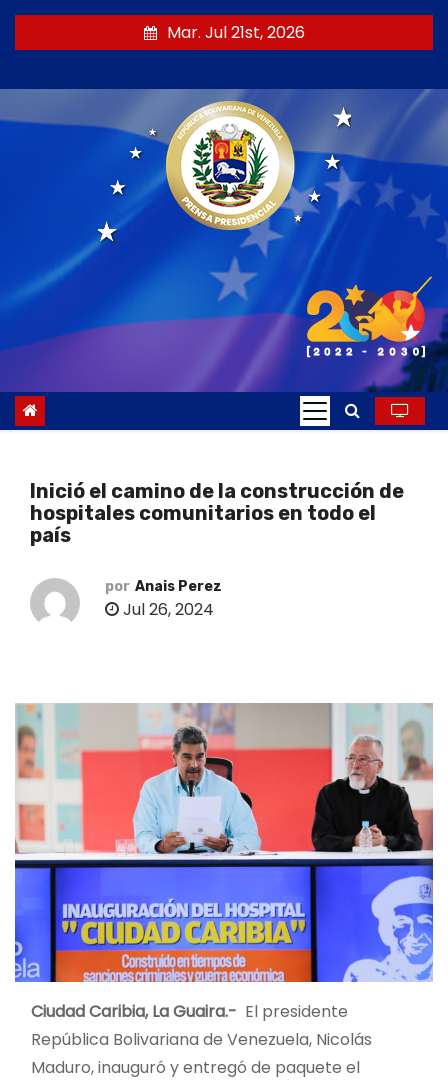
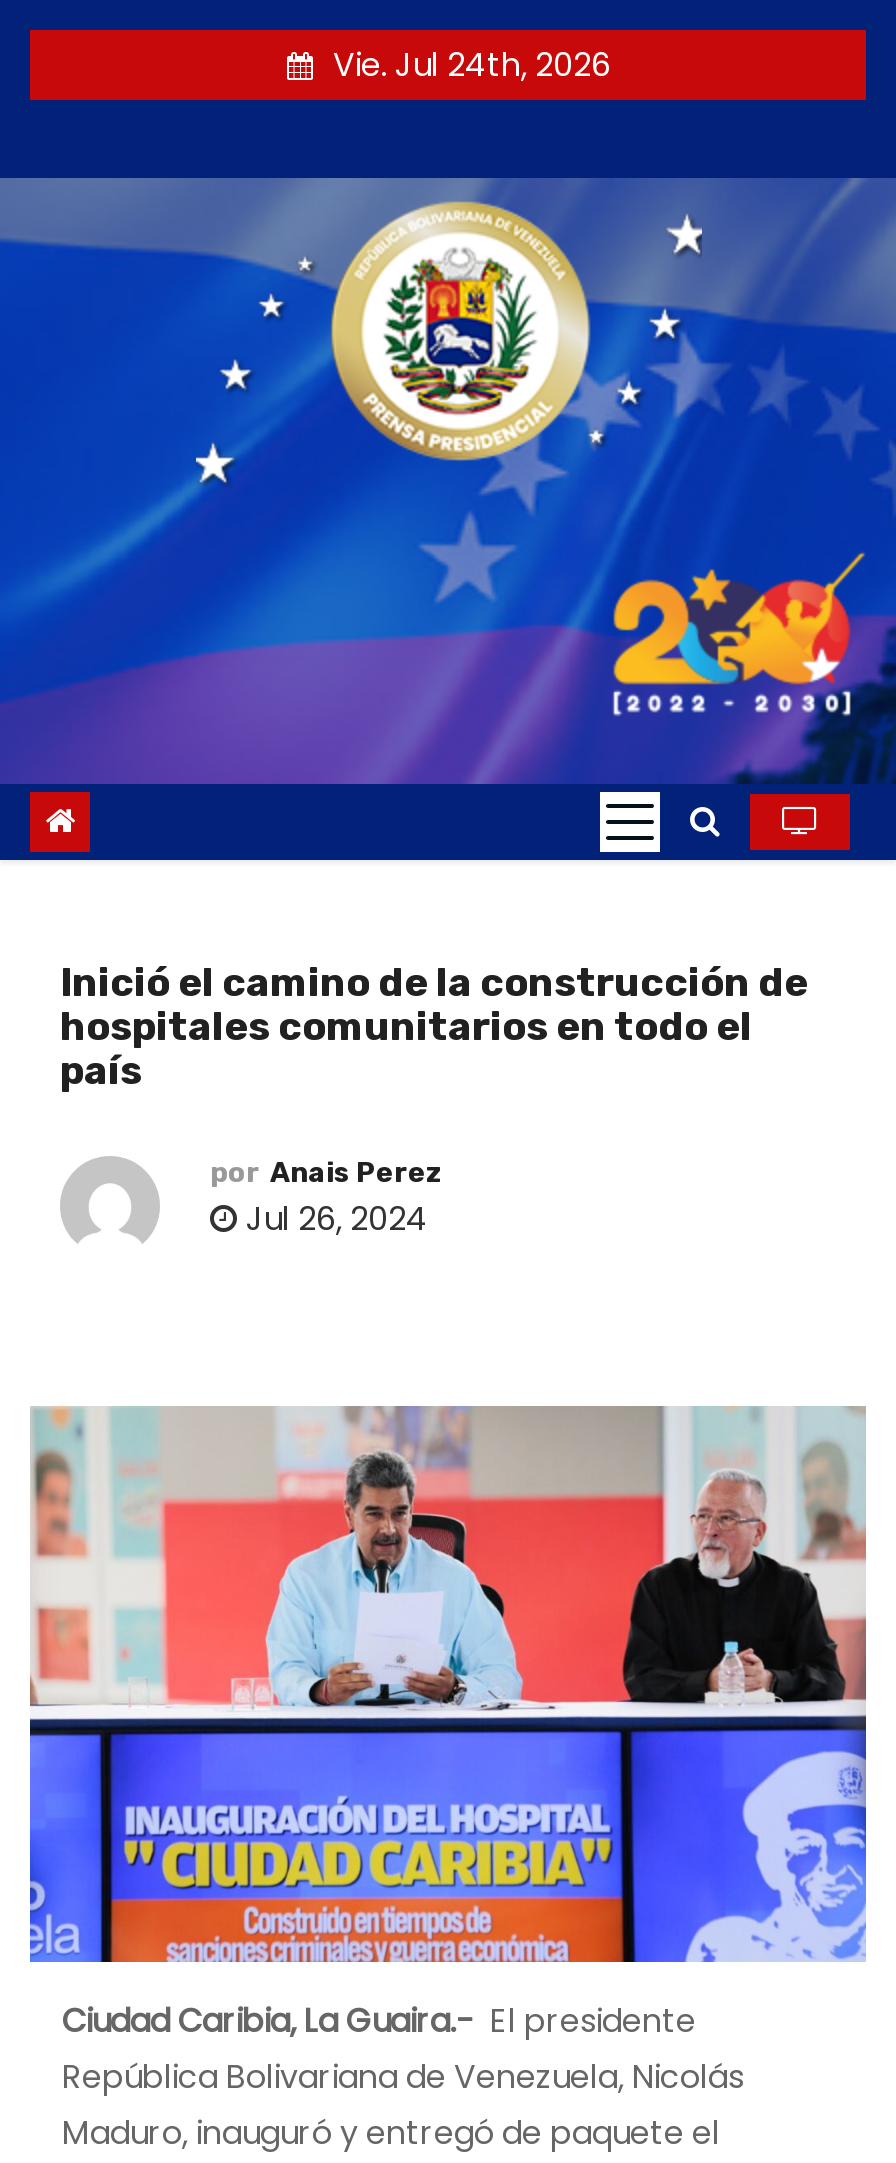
[167,21,305,44] Mar. Jul 21st, 2026 -> [333,42,611,88] Vie. Jul 24th, 2026

